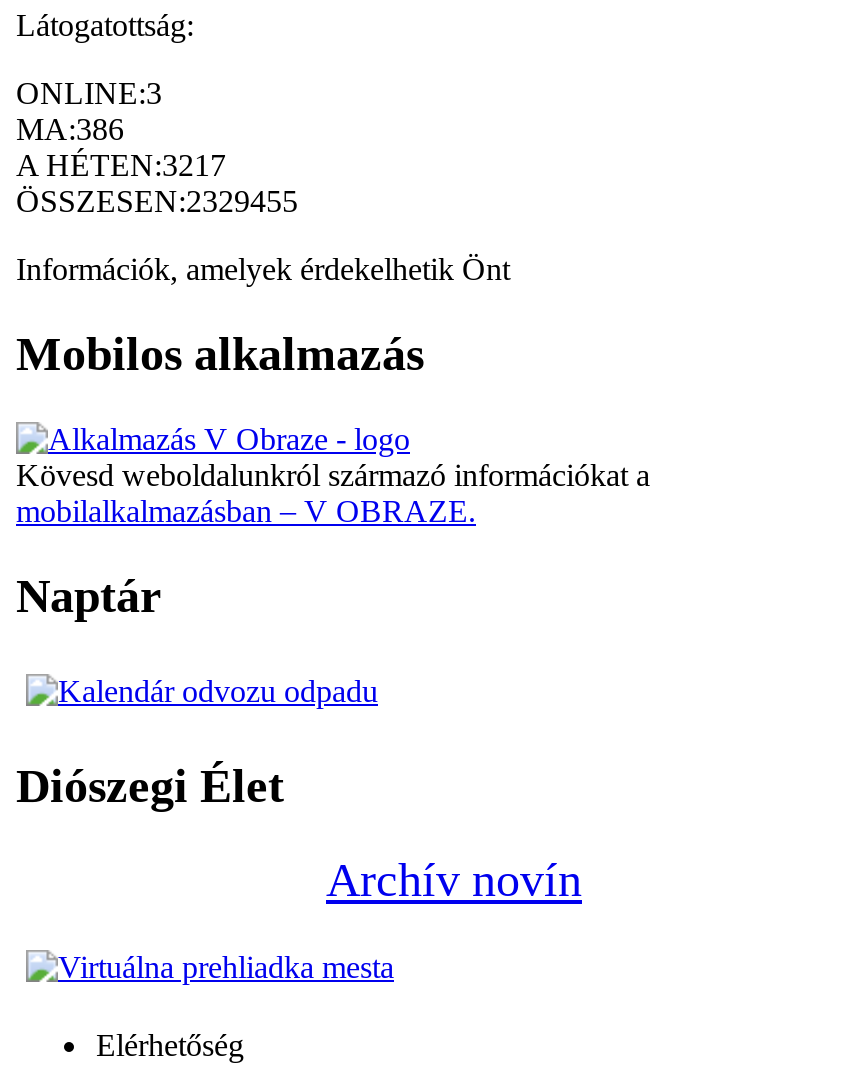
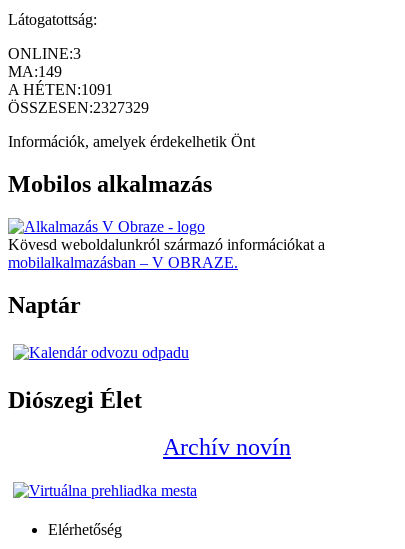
[16,113,124,147] MA: 386 -> [8,63,62,80] MA: 149
[16,149,226,183] A HÉTEN:3217 -> [8,81,113,98] A HÉTEN:1091
[16,185,298,219] ÖSSZESEN:2329455 -> [8,99,149,116] ÖSSZESEN:2327329

